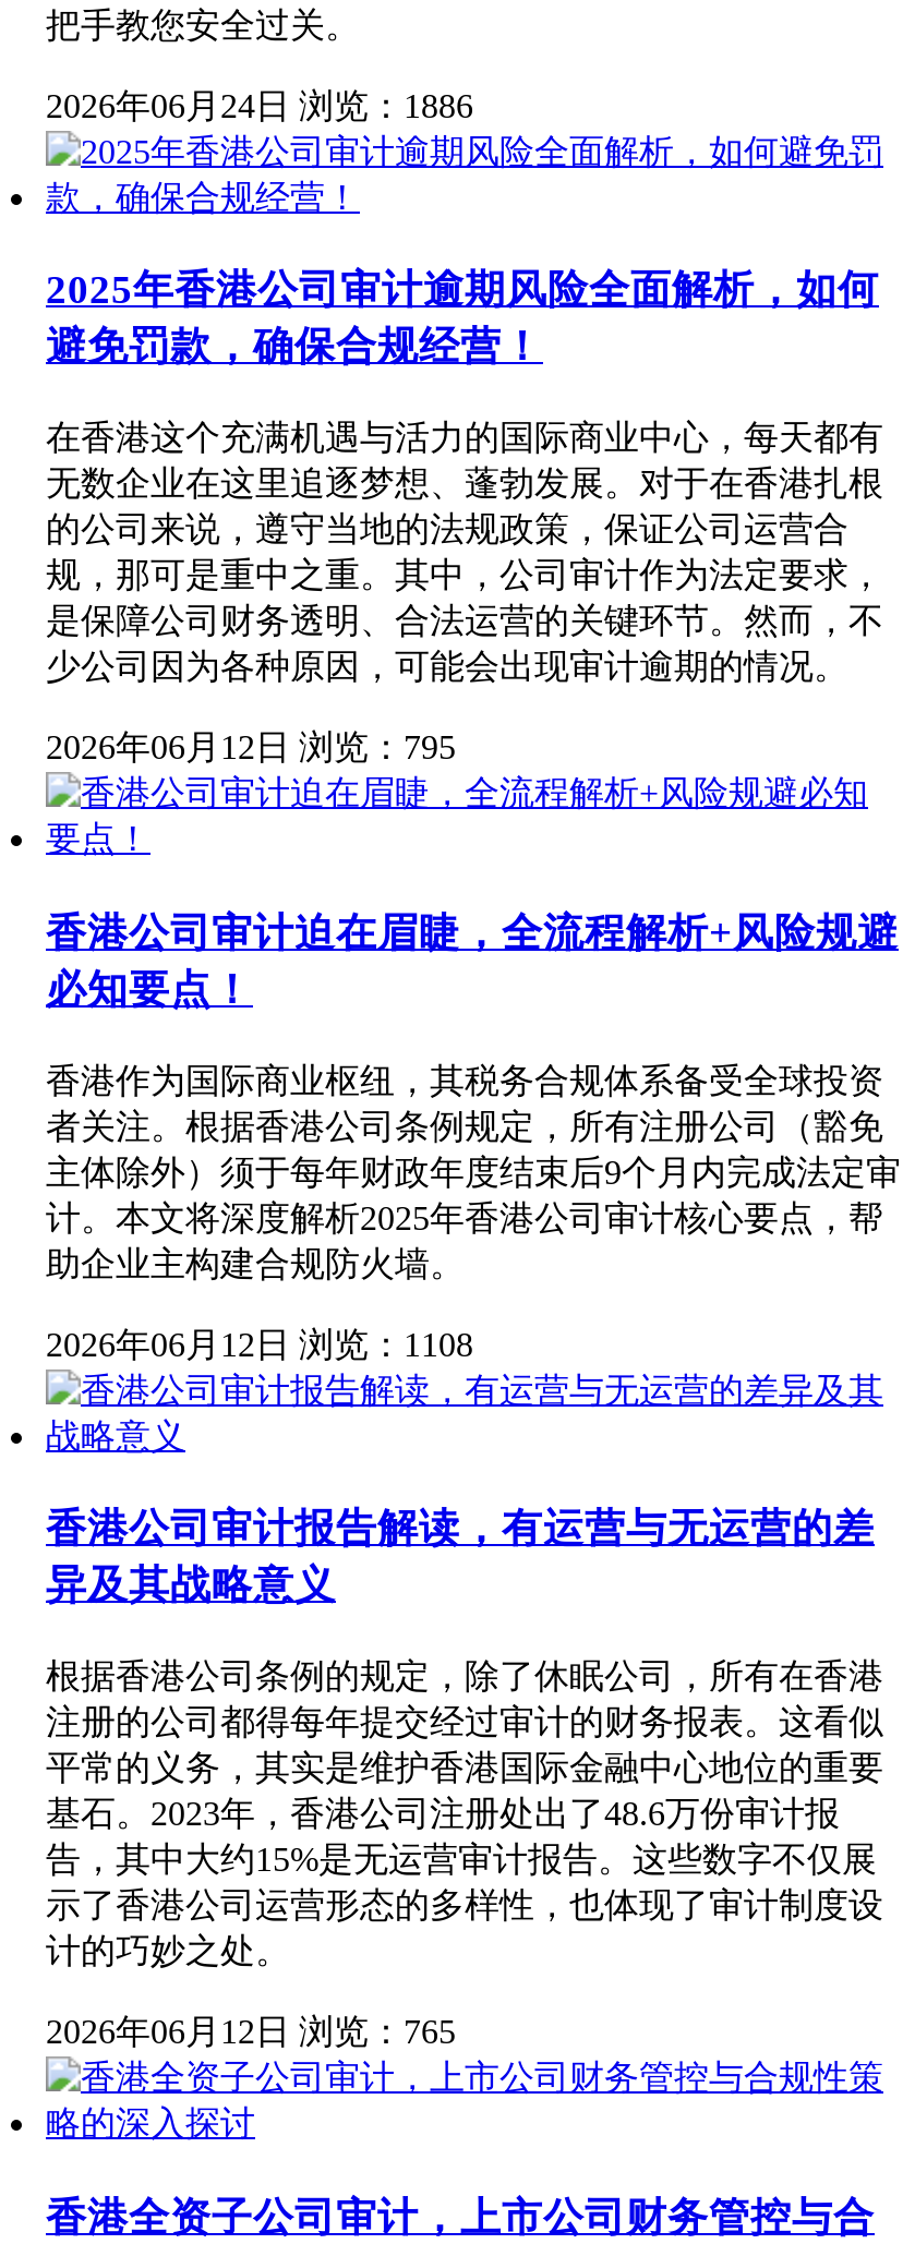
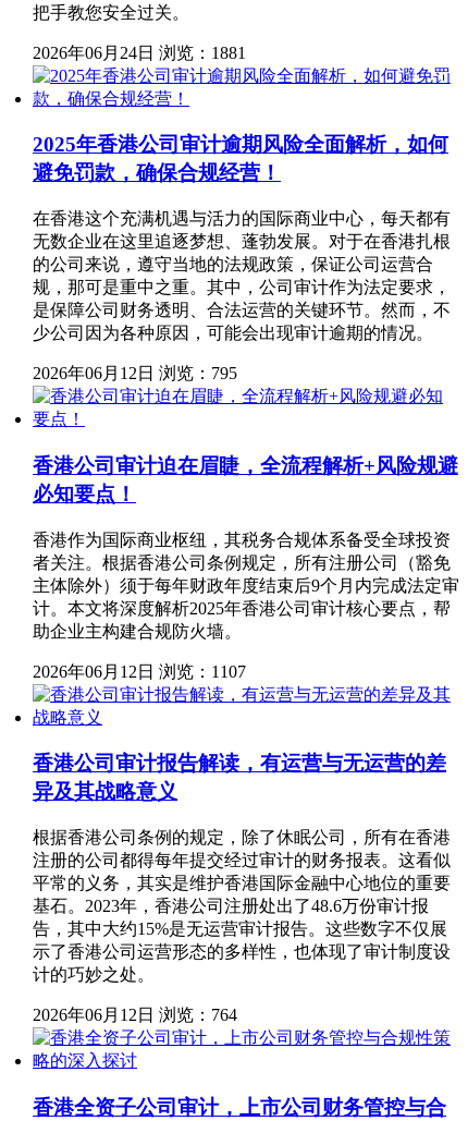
[46,87,473,124] 2026年06月24日 浏览：1886 -> [33,43,246,62] 2026年06月24日 浏览：1881
[46,1325,473,1362] 2026年06月12日 浏览：1108 -> [33,662,246,680] 2026年06月12日 浏览：1107
[46,2013,456,2050] 2026年06月12日 浏览：765 -> [33,1006,237,1024] 2026年06月12日 浏览：764

